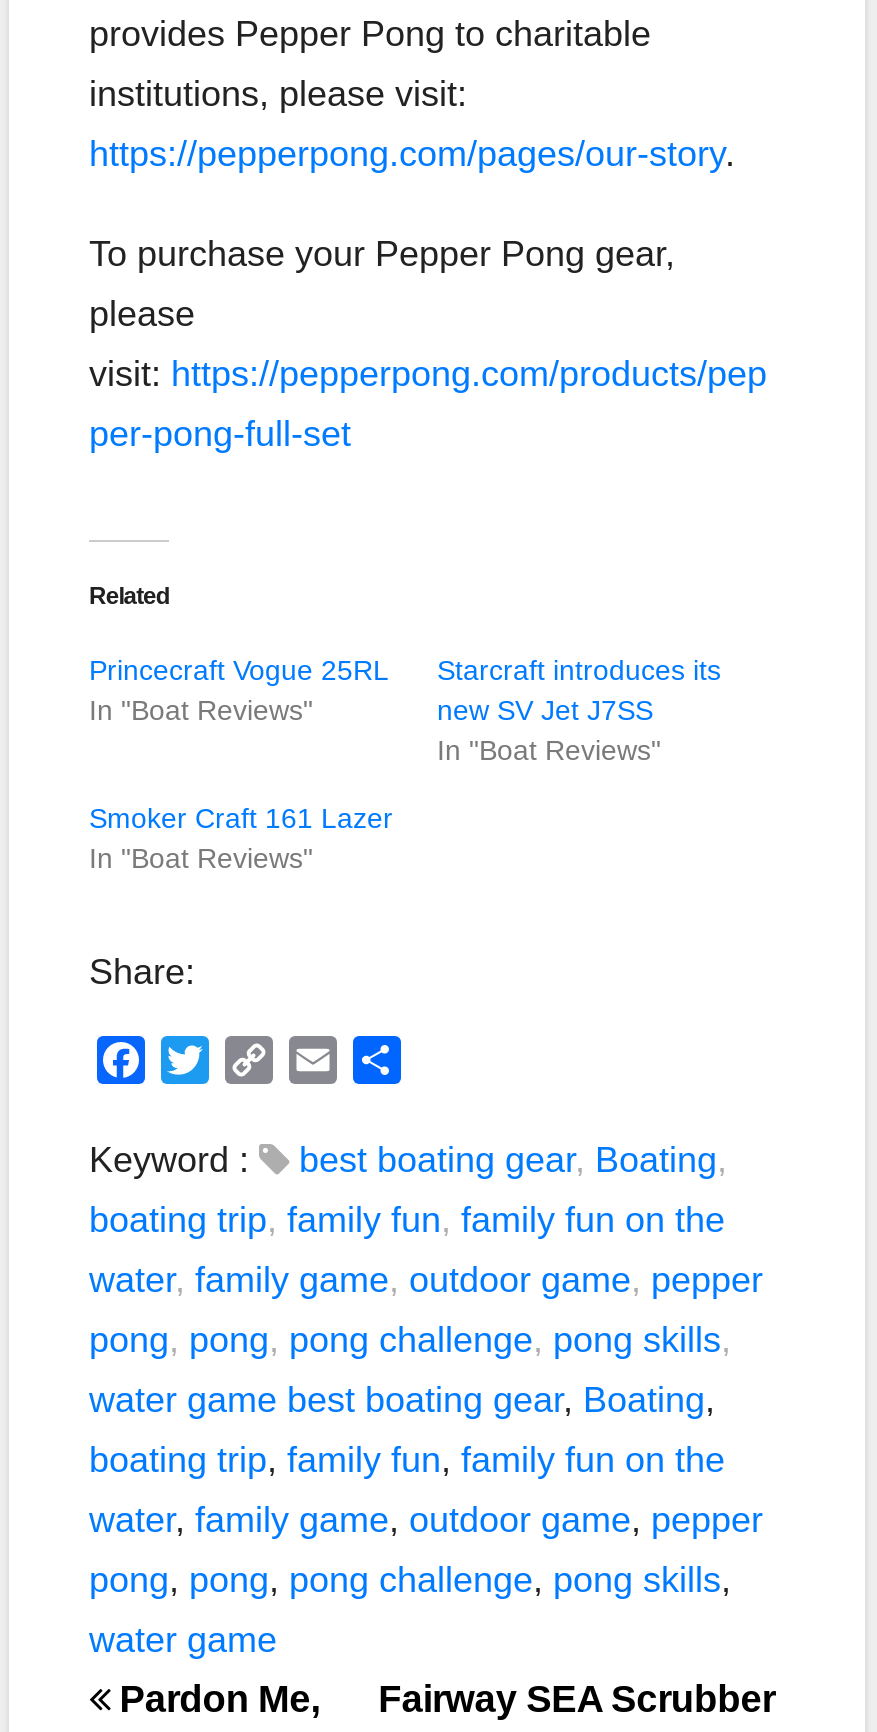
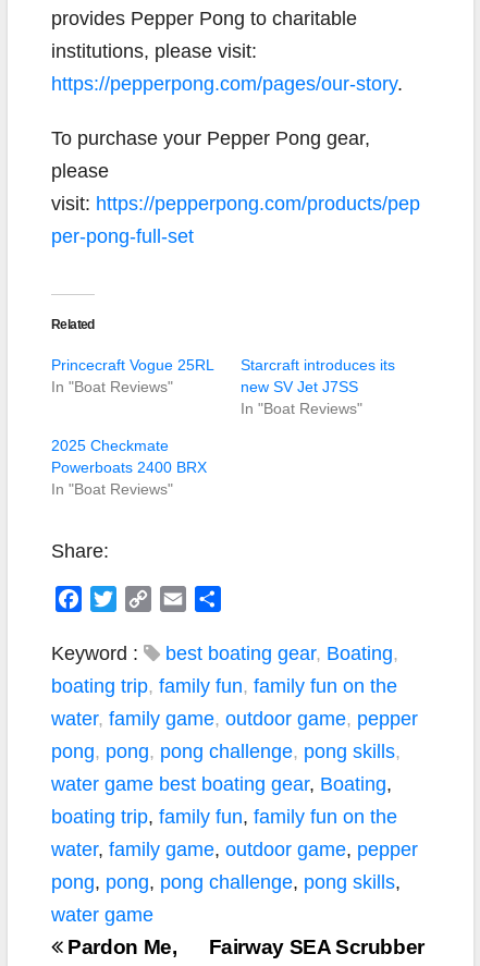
[89,802,393,834] Smoker Craft 161 Lazer -> [51,436,207,476] 2025 Checkmate | Powerboats 2400 BRX

